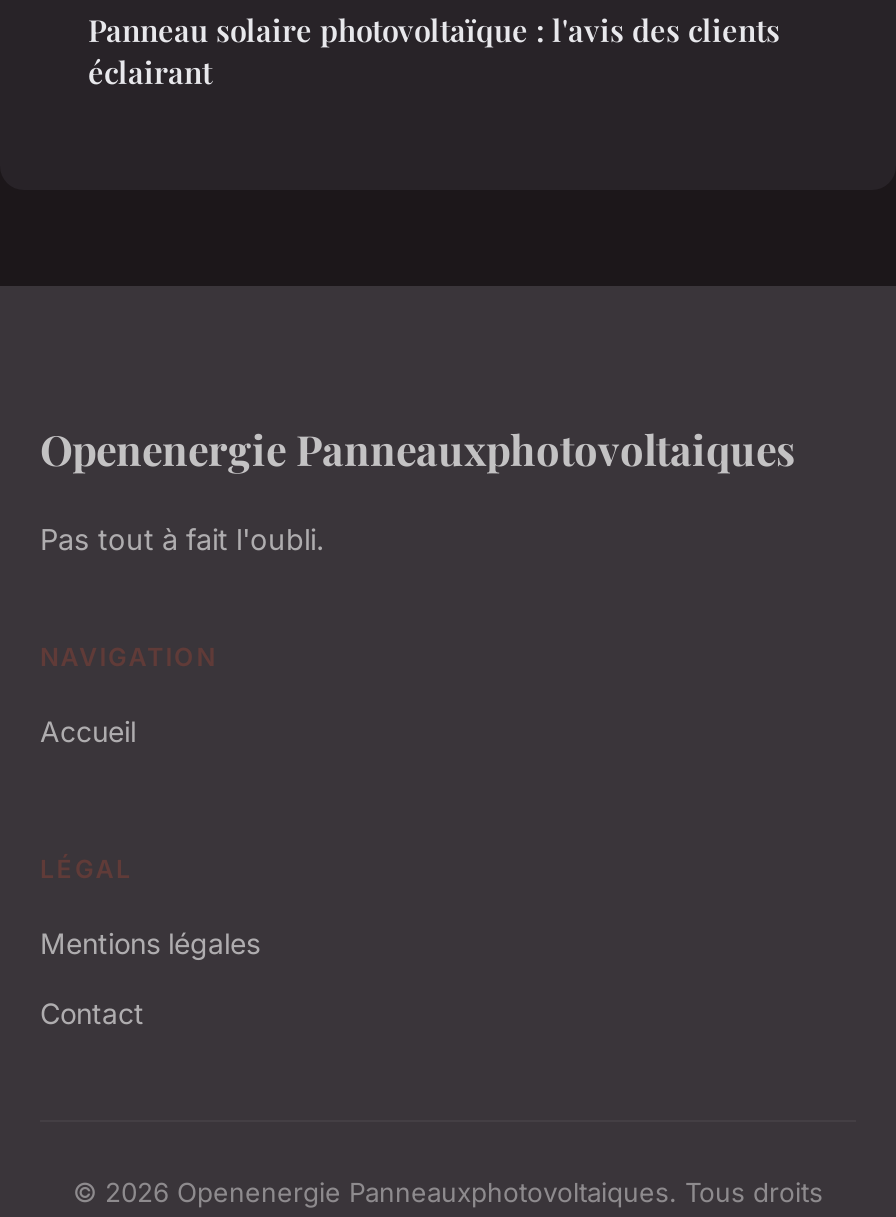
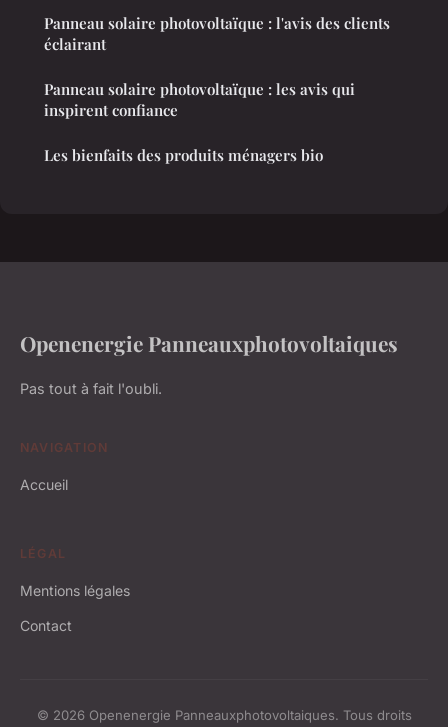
none -> [44,79,355,165] Panneau solaire photovoltaïque : les avis qui | inspirent confiance | Les bienfaits des produits ménagers bio

